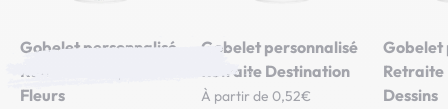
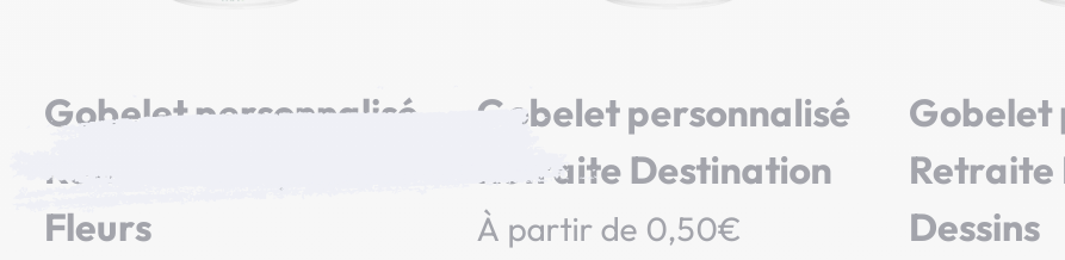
[201,87,311,105] À partir de 0,52€ -> [477,207,741,250] À partir de 0,50€

